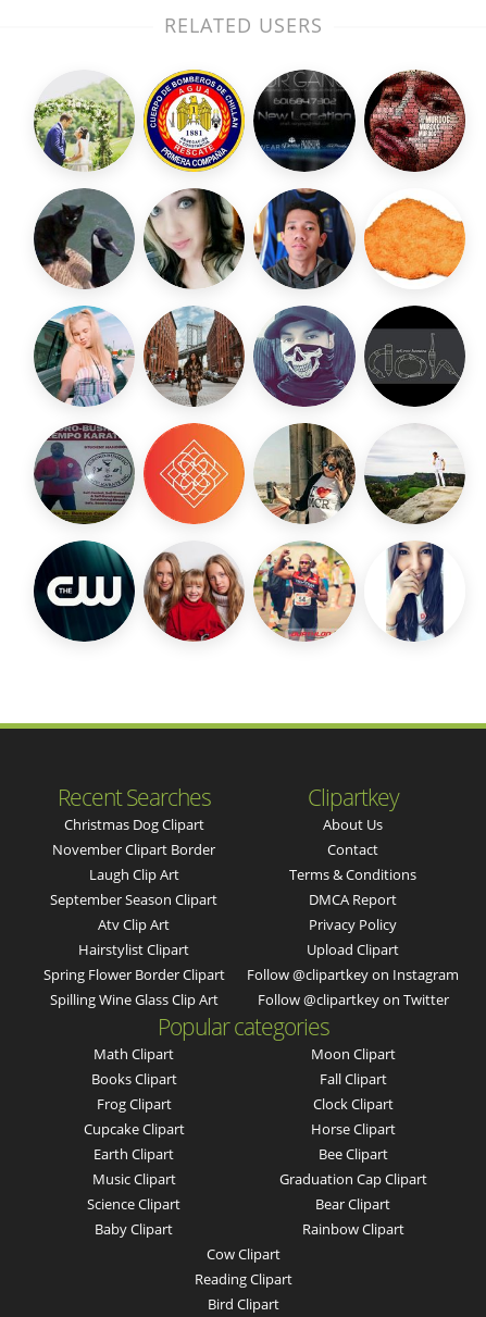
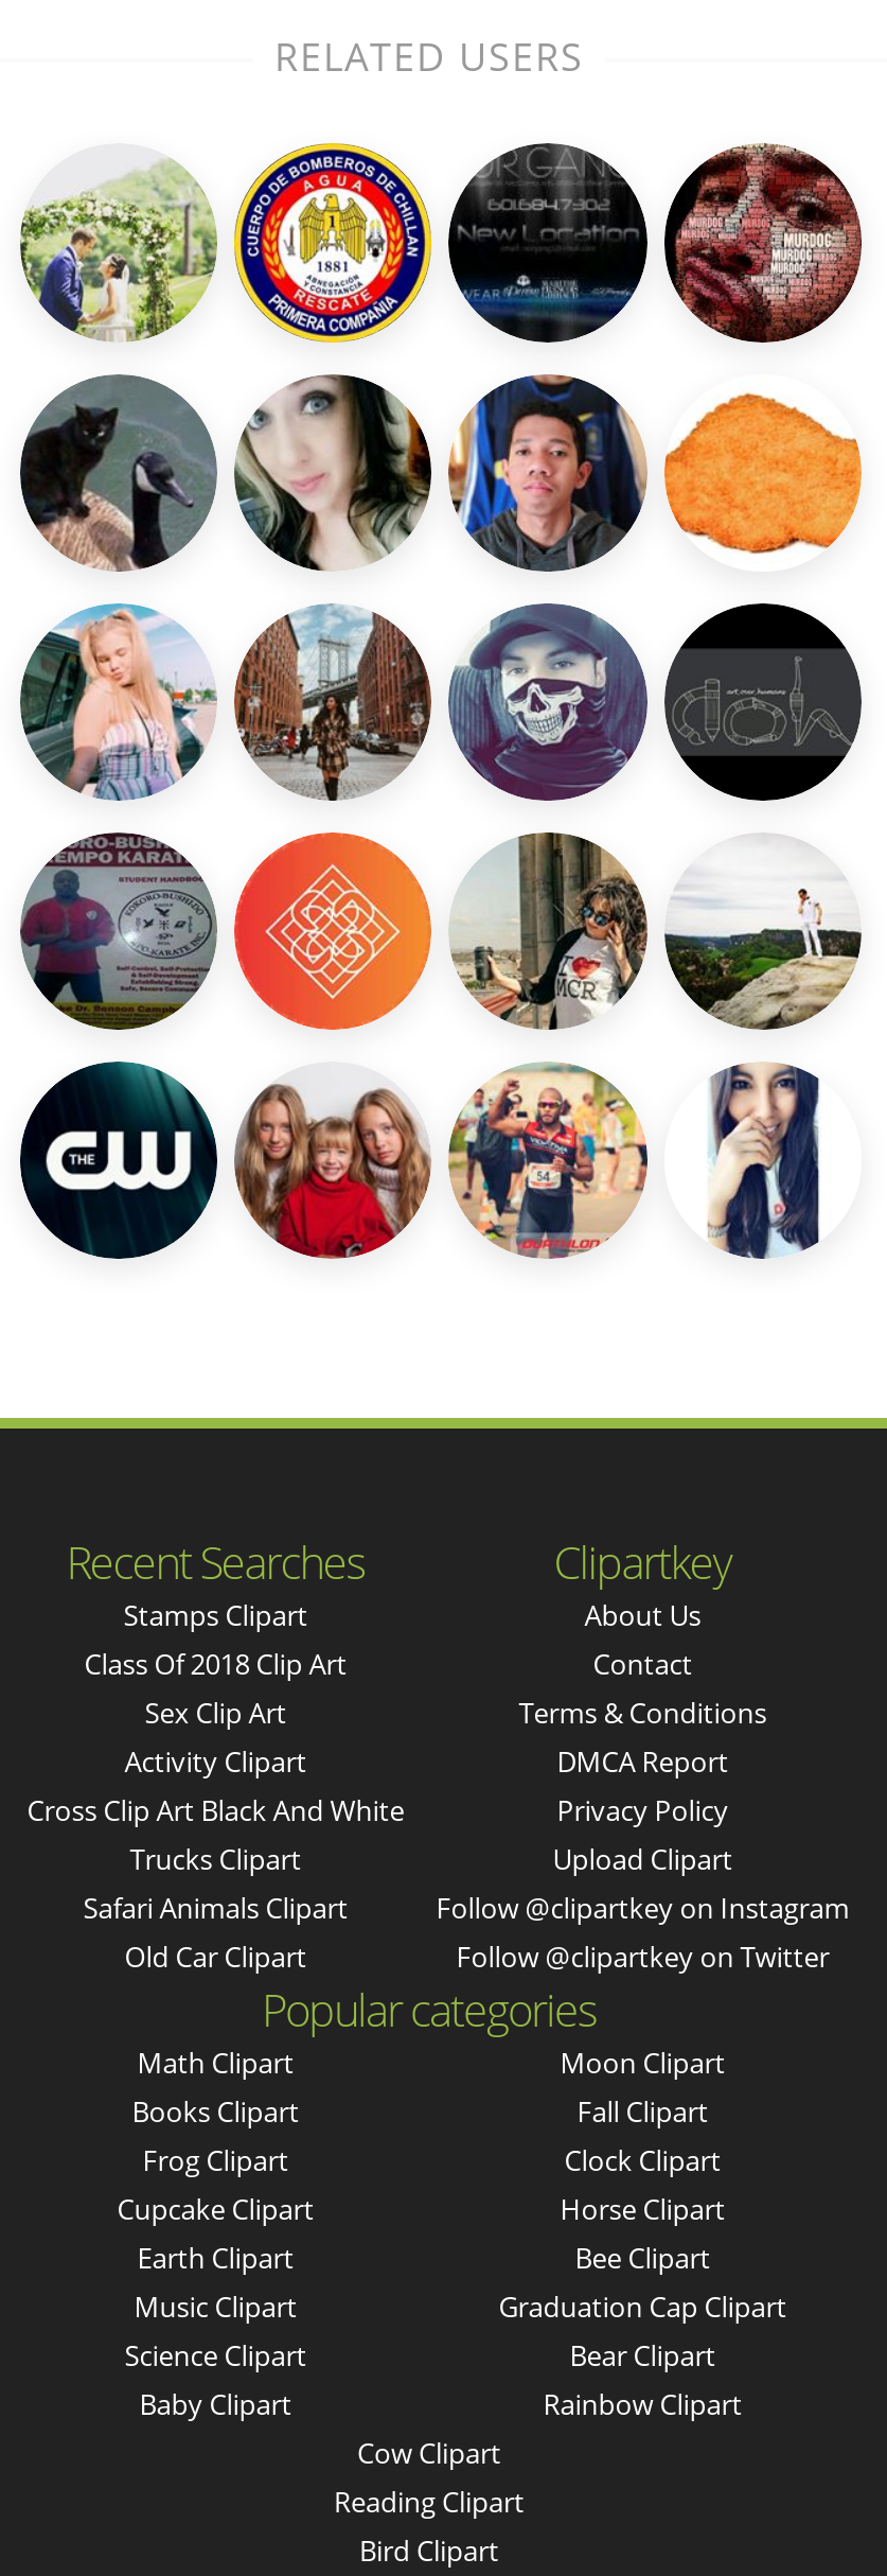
[43,815,225,1009] Christmas Dog Clipart | November Clipart Border | Laugh Clip Art | September Season Clipart | Atv Clip Art | Hairstylist Clipart | Spring Flower Border Clipart | Spilling Wine Glass Clip Art -> [27,1596,404,1976] Stamps Clipart | Class Of 2018 Clip Art | Sex Clip Art | Activity Clipart | Cross Clip Art Black And White | Trucks Clipart | Safari Animals Clipart | Old Car Clipart

